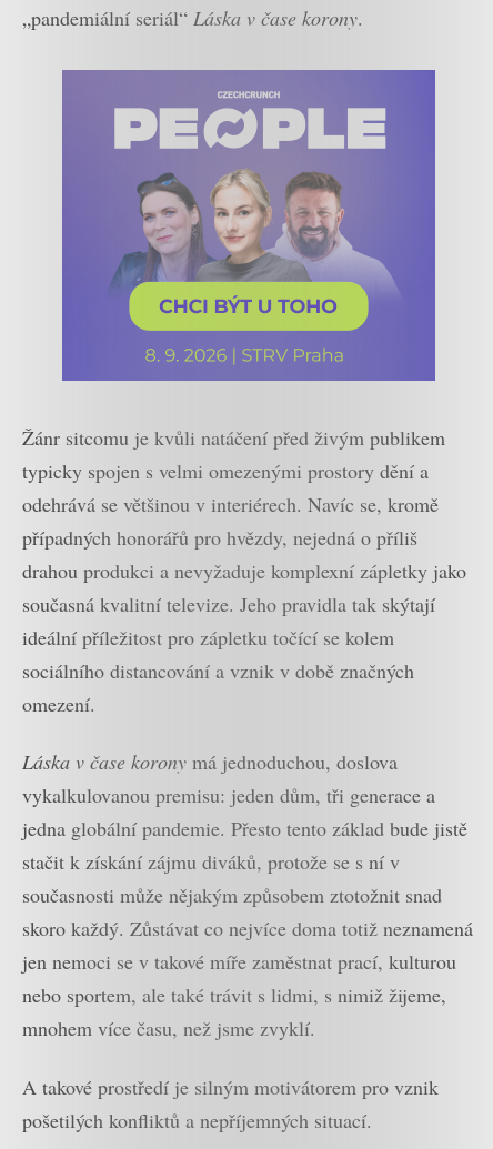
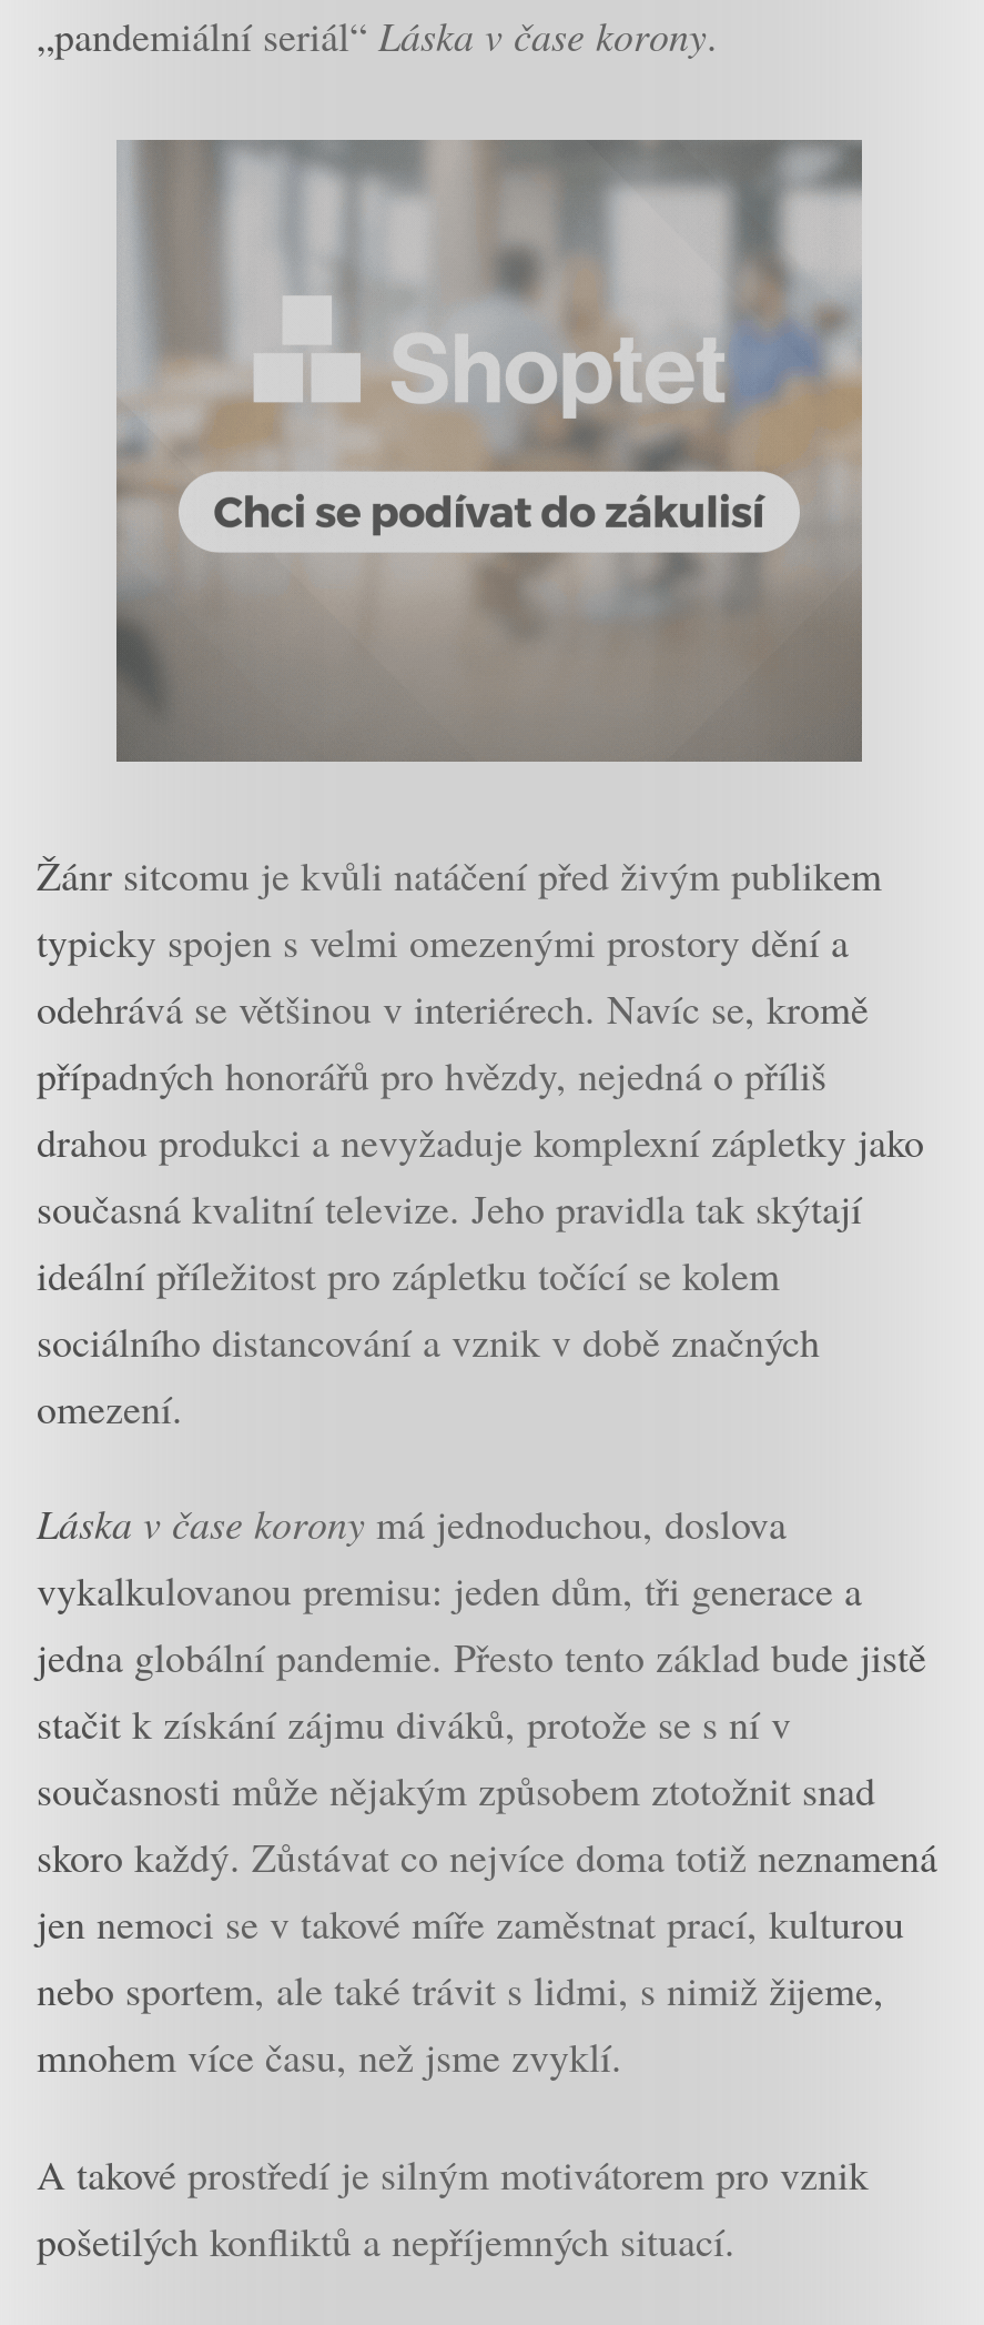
[61,69,436,382] [image] -> [114,138,864,764] [image]

